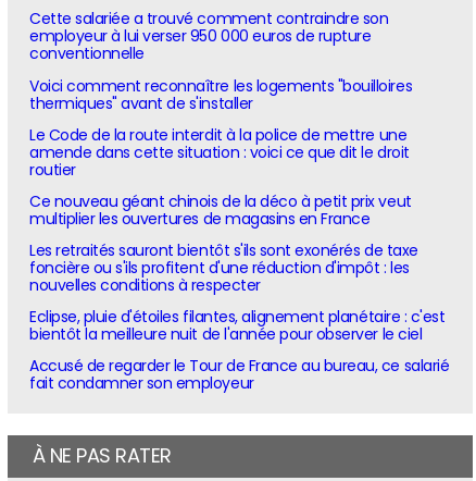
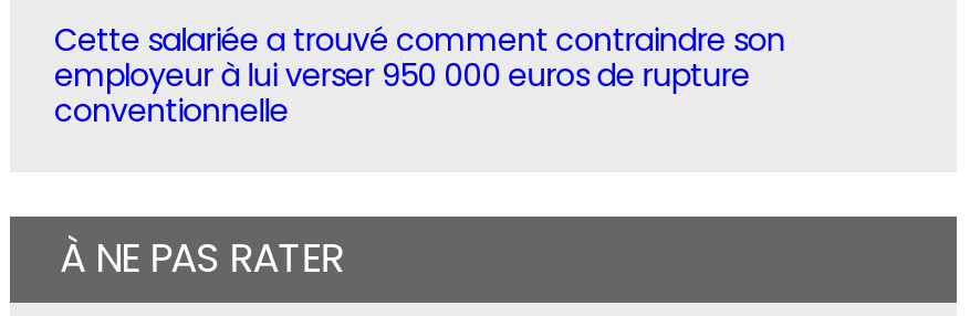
[29,78,449,391] Voici comment reconnaître les logements "bouilloires | thermiques" avant de s'installer | Le Code de la route interdit à la police de mettre une | amende dans cette situation : voici ce que dit le droit | routier | Ce nouveau géant chinois de la déco à petit prix veut | multiplier les ouvertures de magasins en France | Les retraités sauront bientôt s'ils sont exonérés de taxe | foncière ou s'ils profitent d'une réduction d'impôt : les | nouvelles conditions à respecter | Eclipse, pluie d'étoiles filantes, alignement planétaire : c'est | bientôt la meilleure nuit de l'année pour observer le ciel | Accusé de regarder le Tour de France au bureau, ce salarié | fait condamner son employeur -> none

